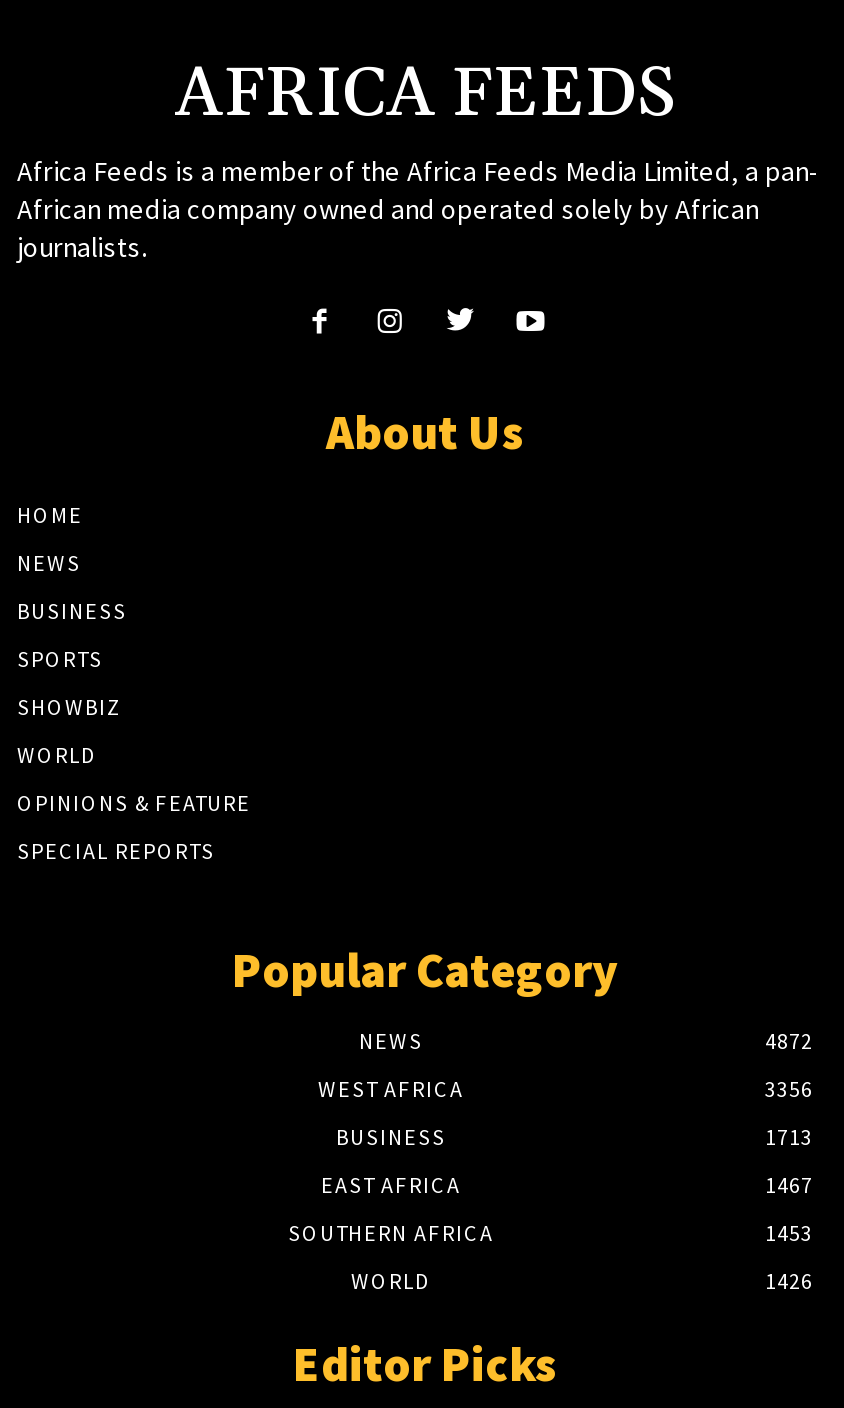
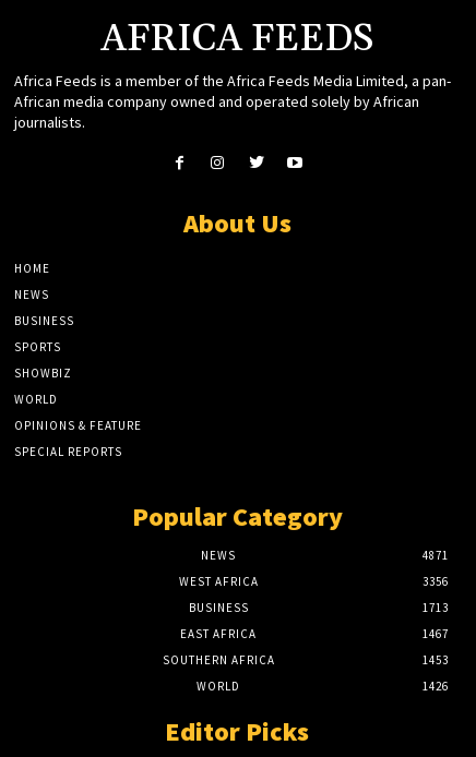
[765,1026,813,1054] 4872 -> [423,547,449,562] 4871

